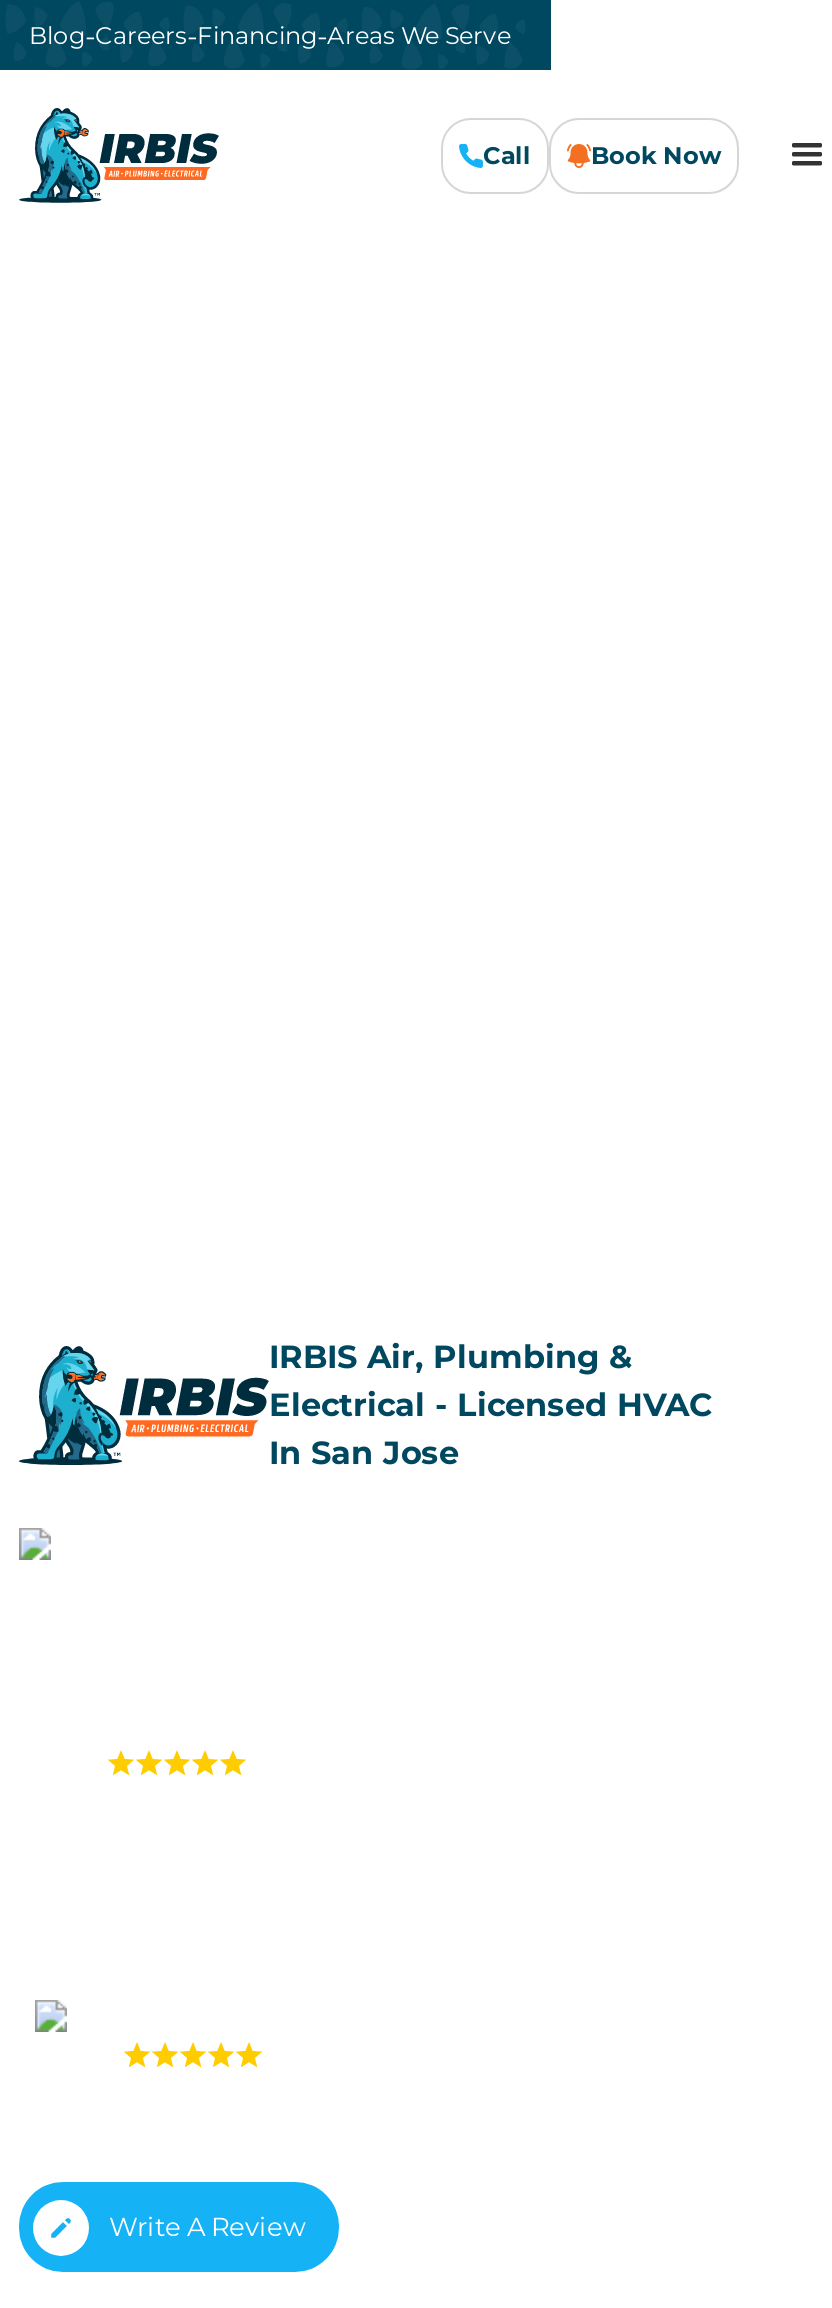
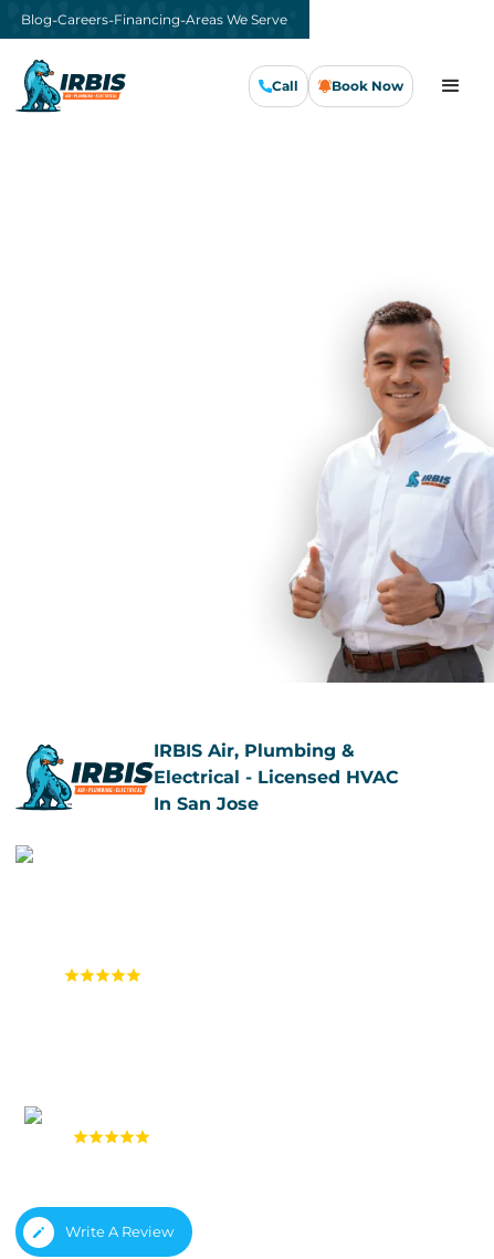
none -> [285,300,491,684] [image]

